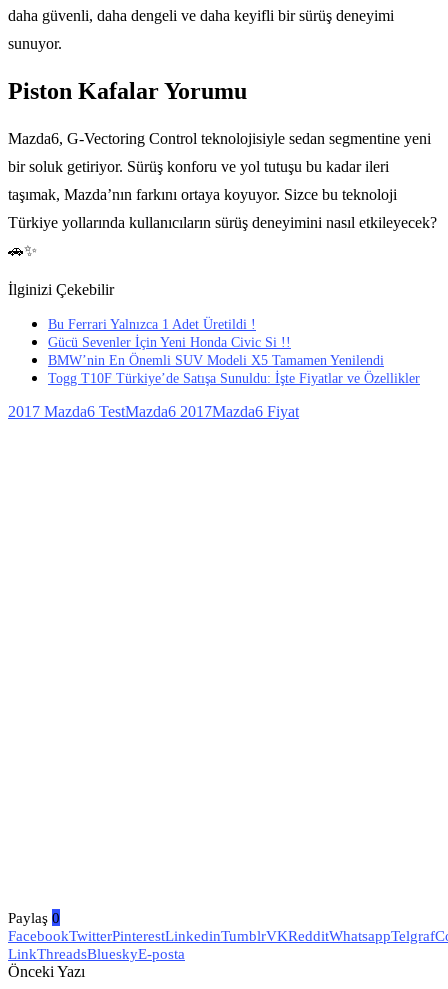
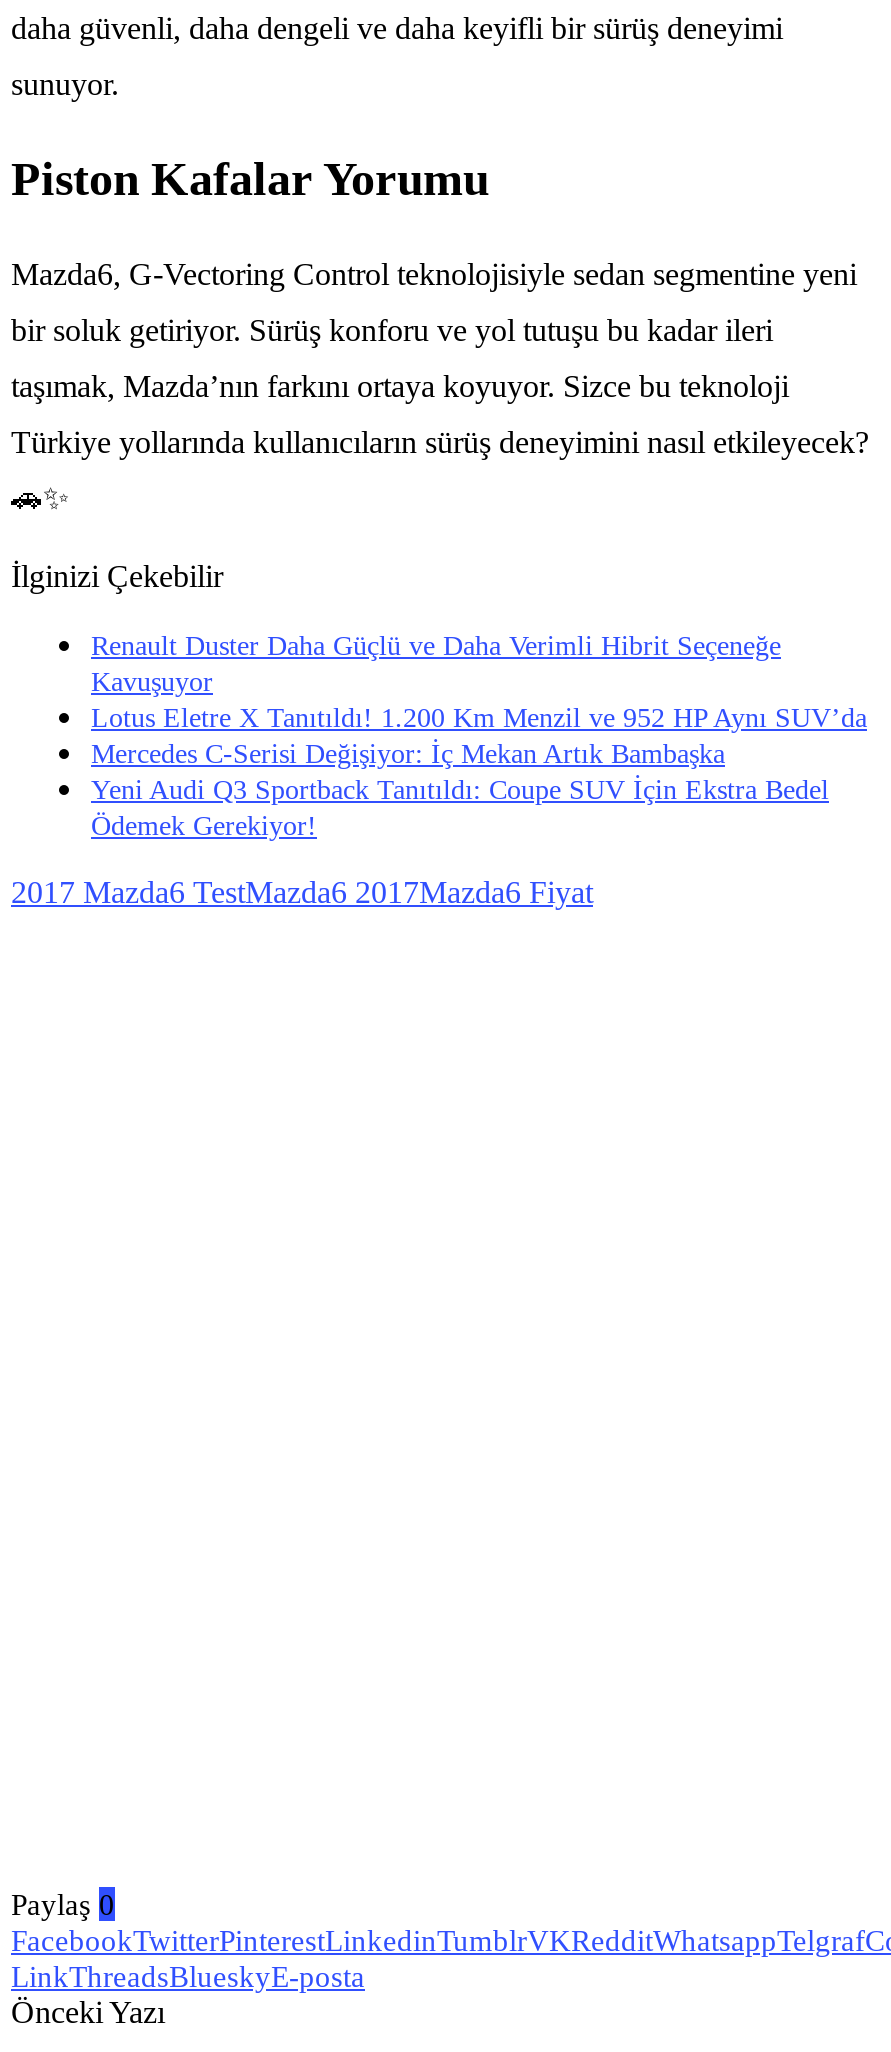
[48,317,420,386] Bu Ferrari Yalnızca 1 Adet Üretildi ! | Gücü Sevenler İçin Yeni Honda Civic Si !! | BMW’nin En Önemli SUV Modeli X5 Tamamen Yenilendi | Togg T10F Türkiye’de Satışa Sunuldu: İşte Fiyatlar ve Özellikler -> [91,631,867,841] Renault Duster Daha Güçlü ve Daha Verimli Hibrit Seçeneğe | Kavuşuyor | Lotus Eletre X Tanıtıldı! 1.200 Km Menzil ve 952 HP Aynı SUV’da | Mercedes C-Serisi Değişiyor: İç Mekan Artık Bambaşka | Yeni Audi Q3 Sportback Tanıtıldı: Coupe SUV İçin Ekstra Bedel | Ödemek Gerekiyor!

